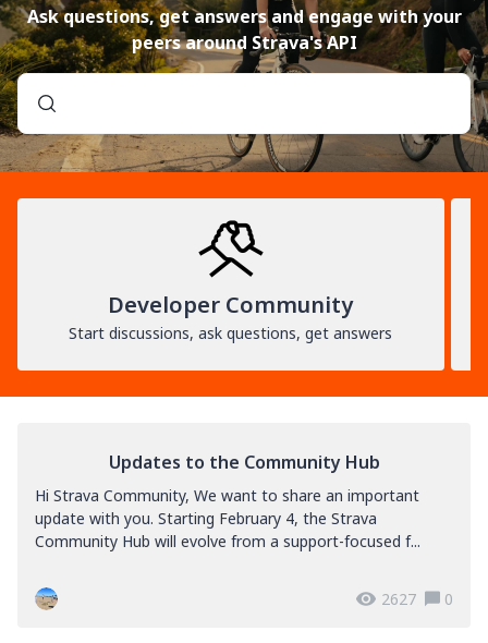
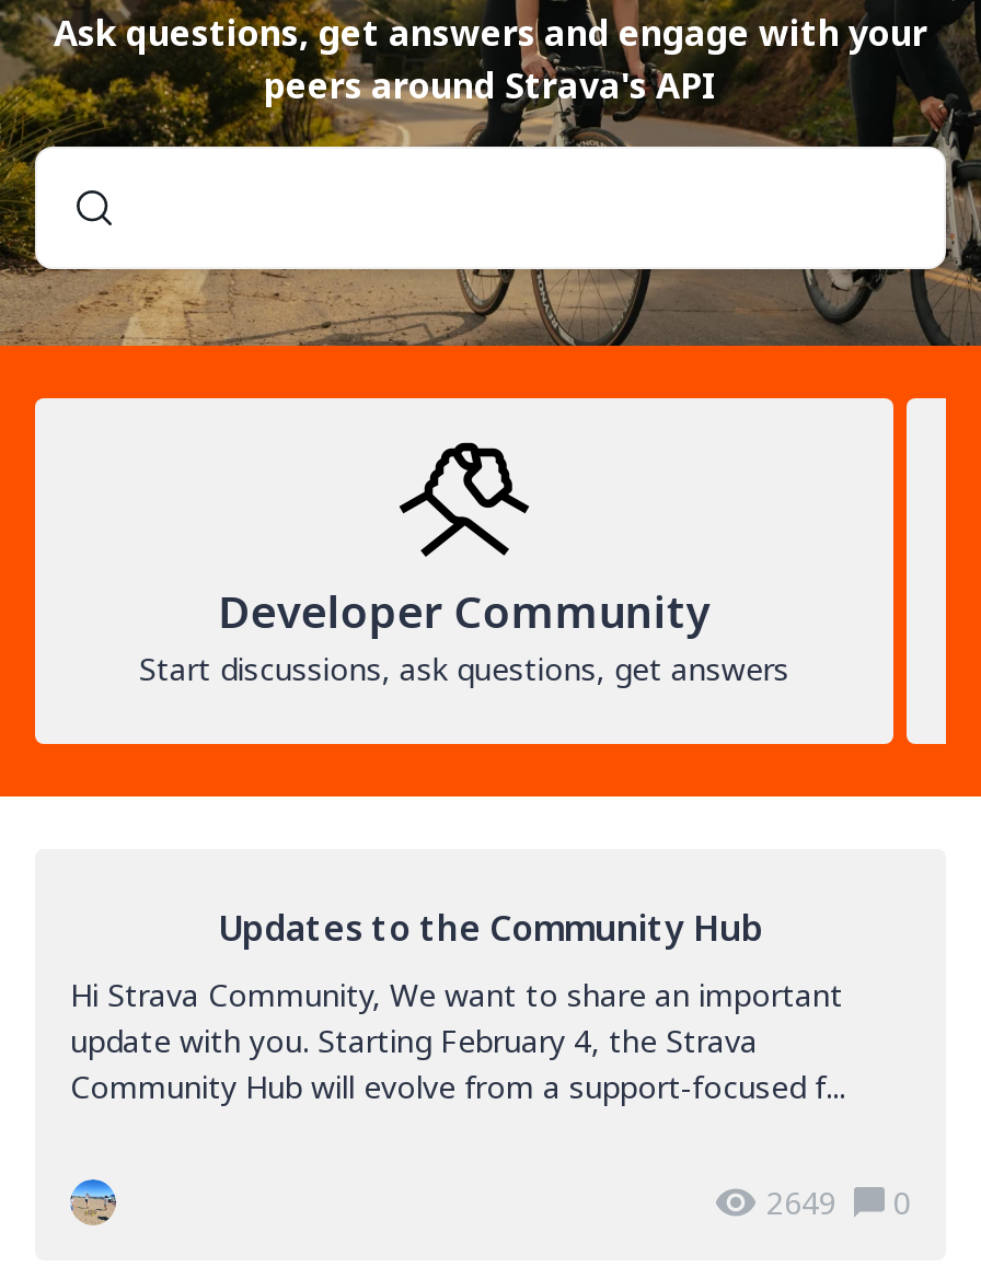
[381,589,453,609] 2627 0 -> [766,1182,911,1223] 2649 0

